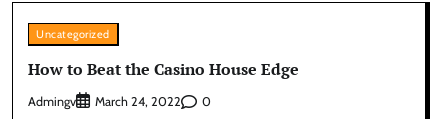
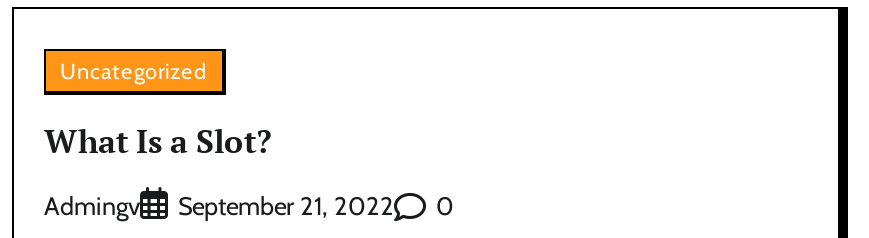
[28,58,299,80] How to Beat the Casino House Edge -> [44,119,272,163] What Is a Slot?
[95,94,181,109] March 24, 2022 -> [178,191,394,221] September 21, 2022

